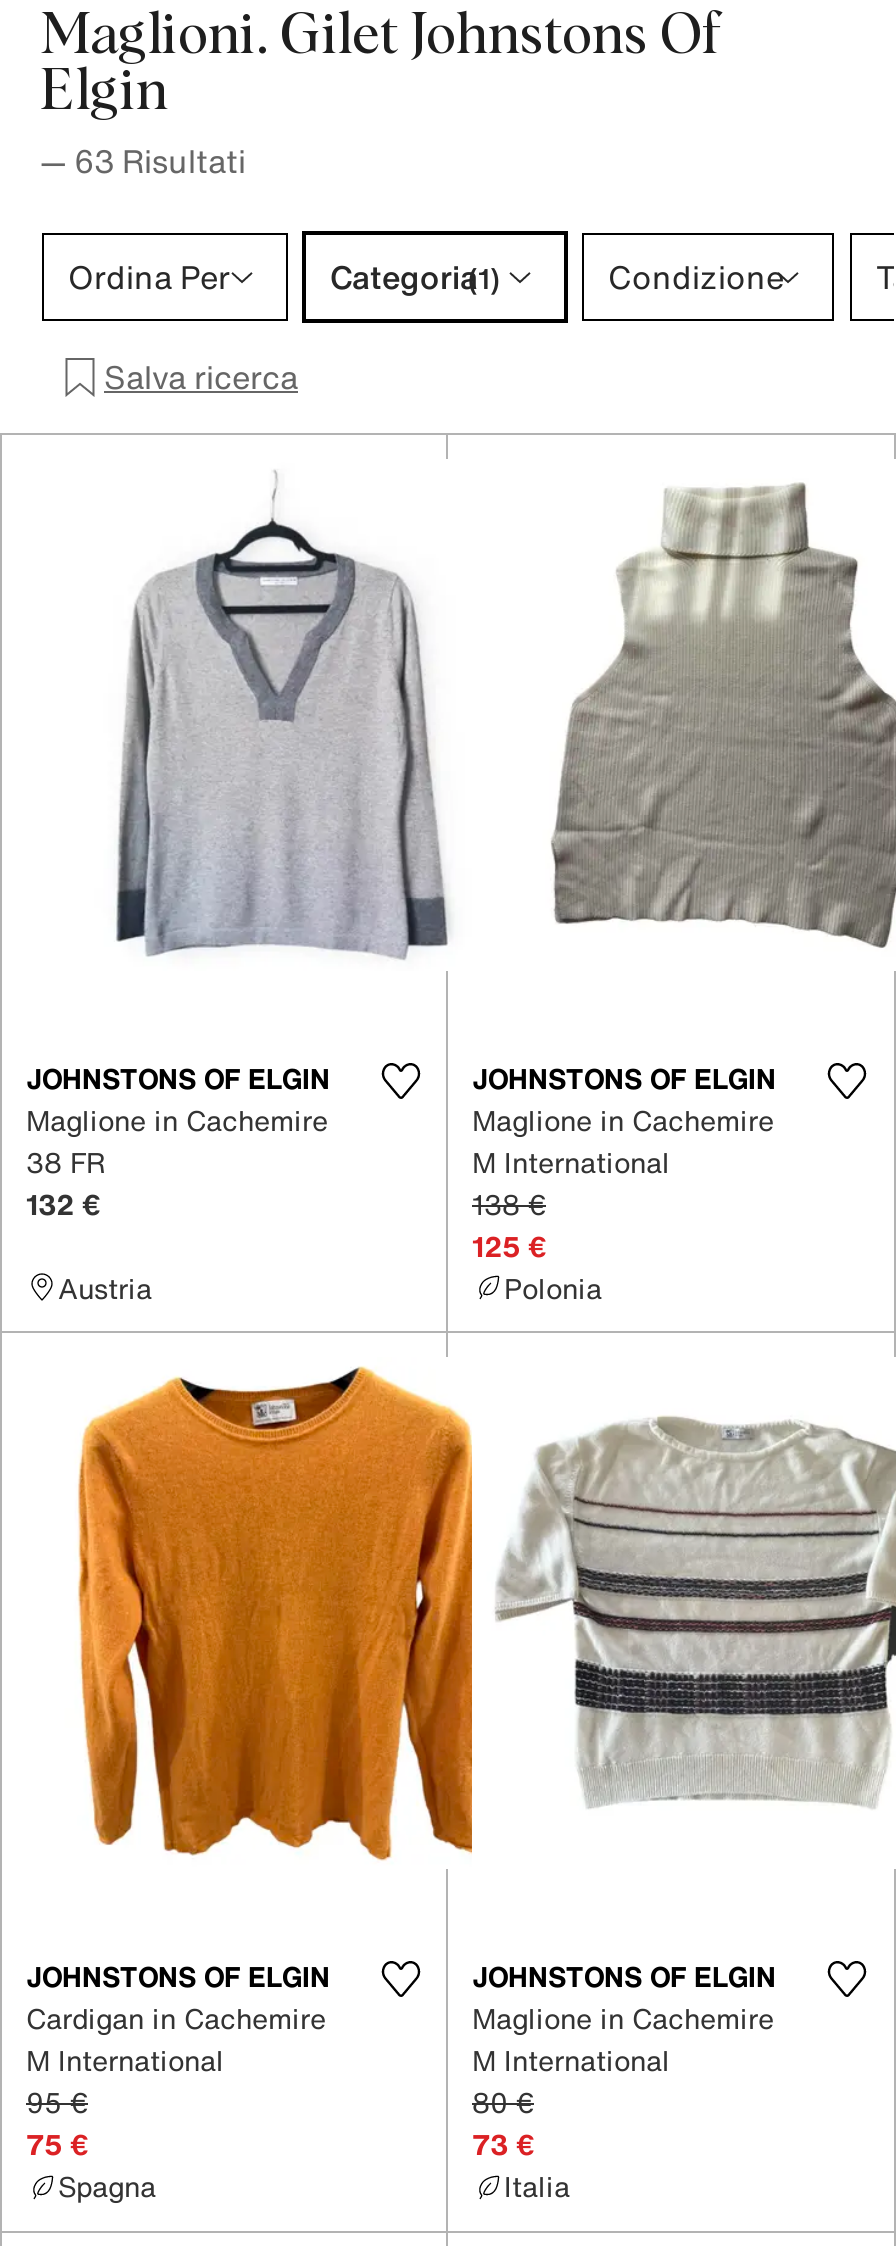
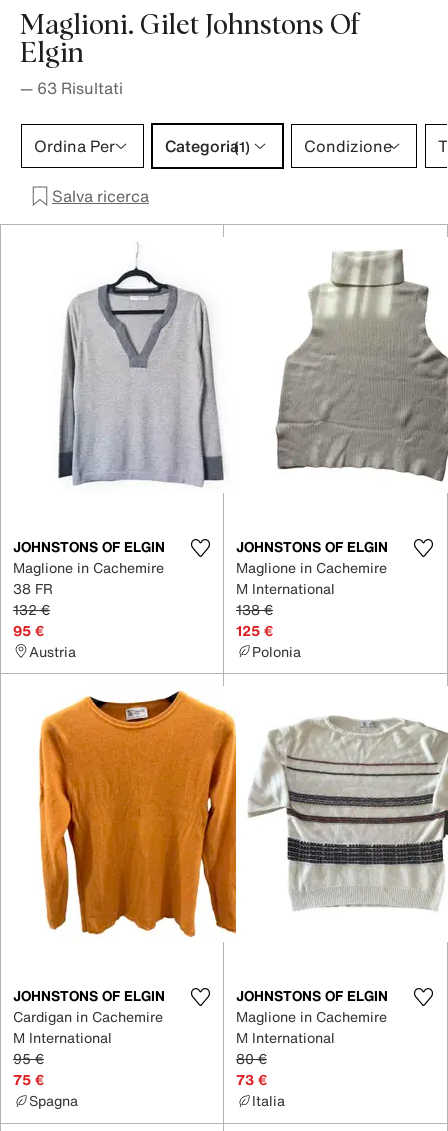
none -> [13,619,44,640] 95 €

